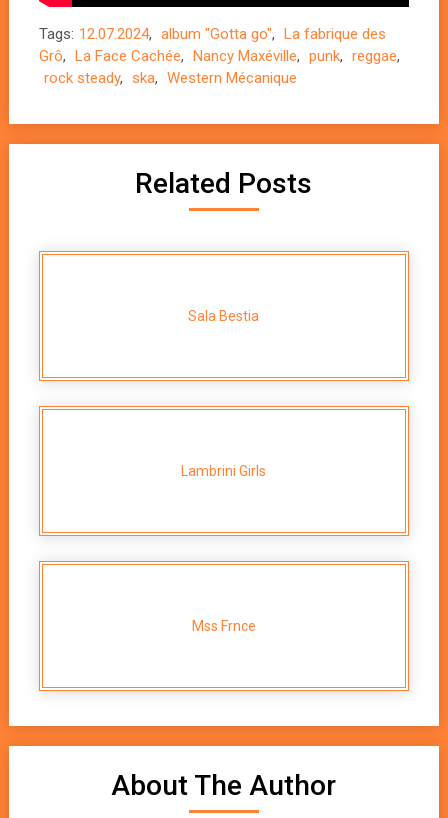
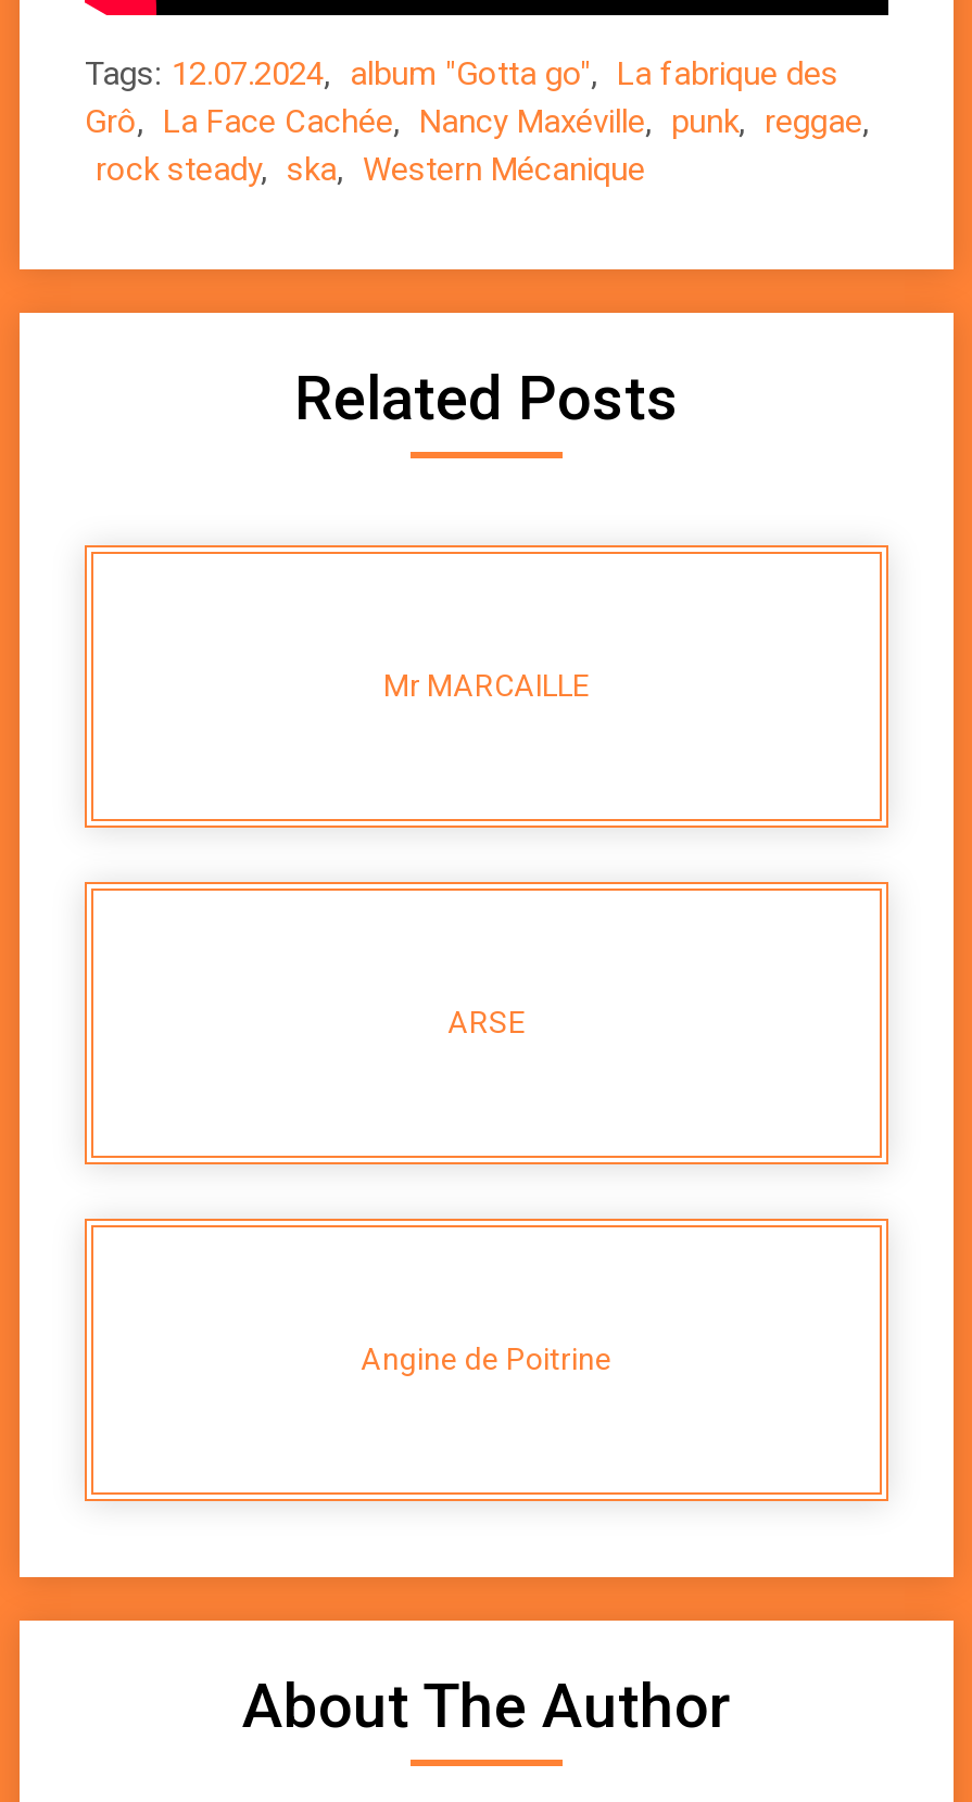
[188,307,259,323] Sala Bestia -> [383,668,590,703] Mr MARCAILLE
[181,462,266,478] Lambrini Girls -> [447,1005,526,1039] ARSE
[192,617,256,633] Mss Frnce -> [361,1341,613,1376] Angine de Poitrine

